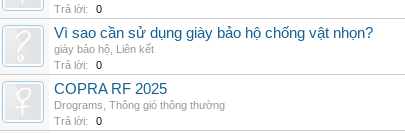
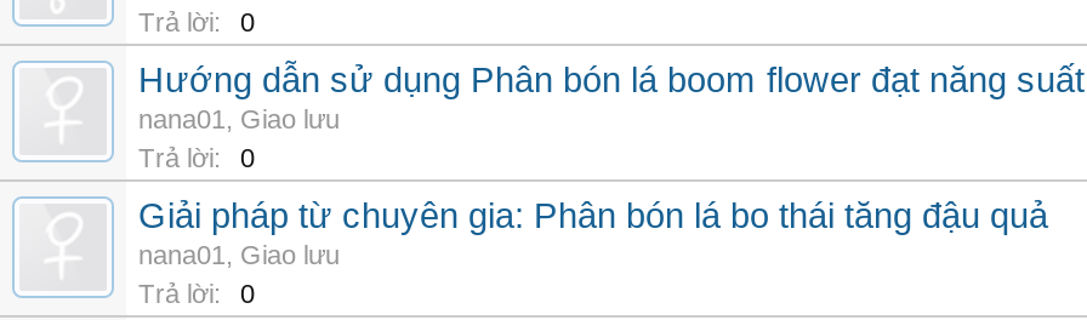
[54,25,373,55] Vì sao cần sử dụng giày bảo hộ chống vật nhọn? | giày bảo hộ, Liên kết -> [138,61,1085,133] Hướng dẫn sử dụng Phân bón lá boom flower đạt năng suất | nana01, Giao lưu
[54,81,225,111] COPRA RF 2025 | Drograms, Thông gió thông thường -> [138,196,1048,269] Giải pháp từ chuyên gia: Phân bón lá bo thái tăng đậu quả | nana01, Giao lưu

